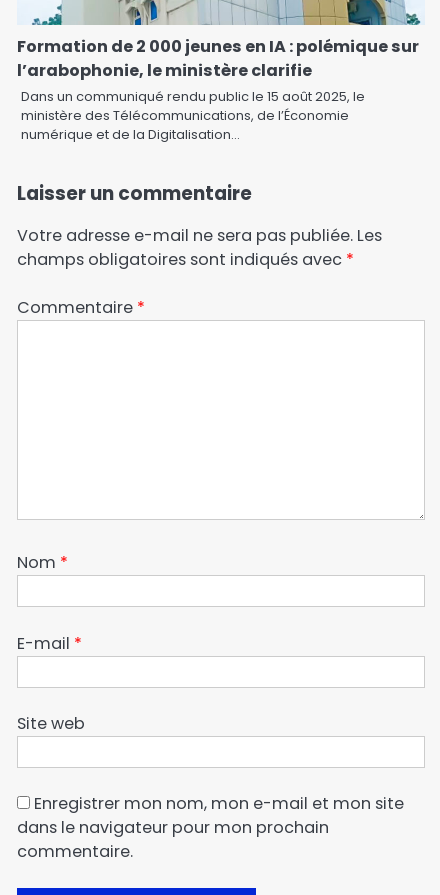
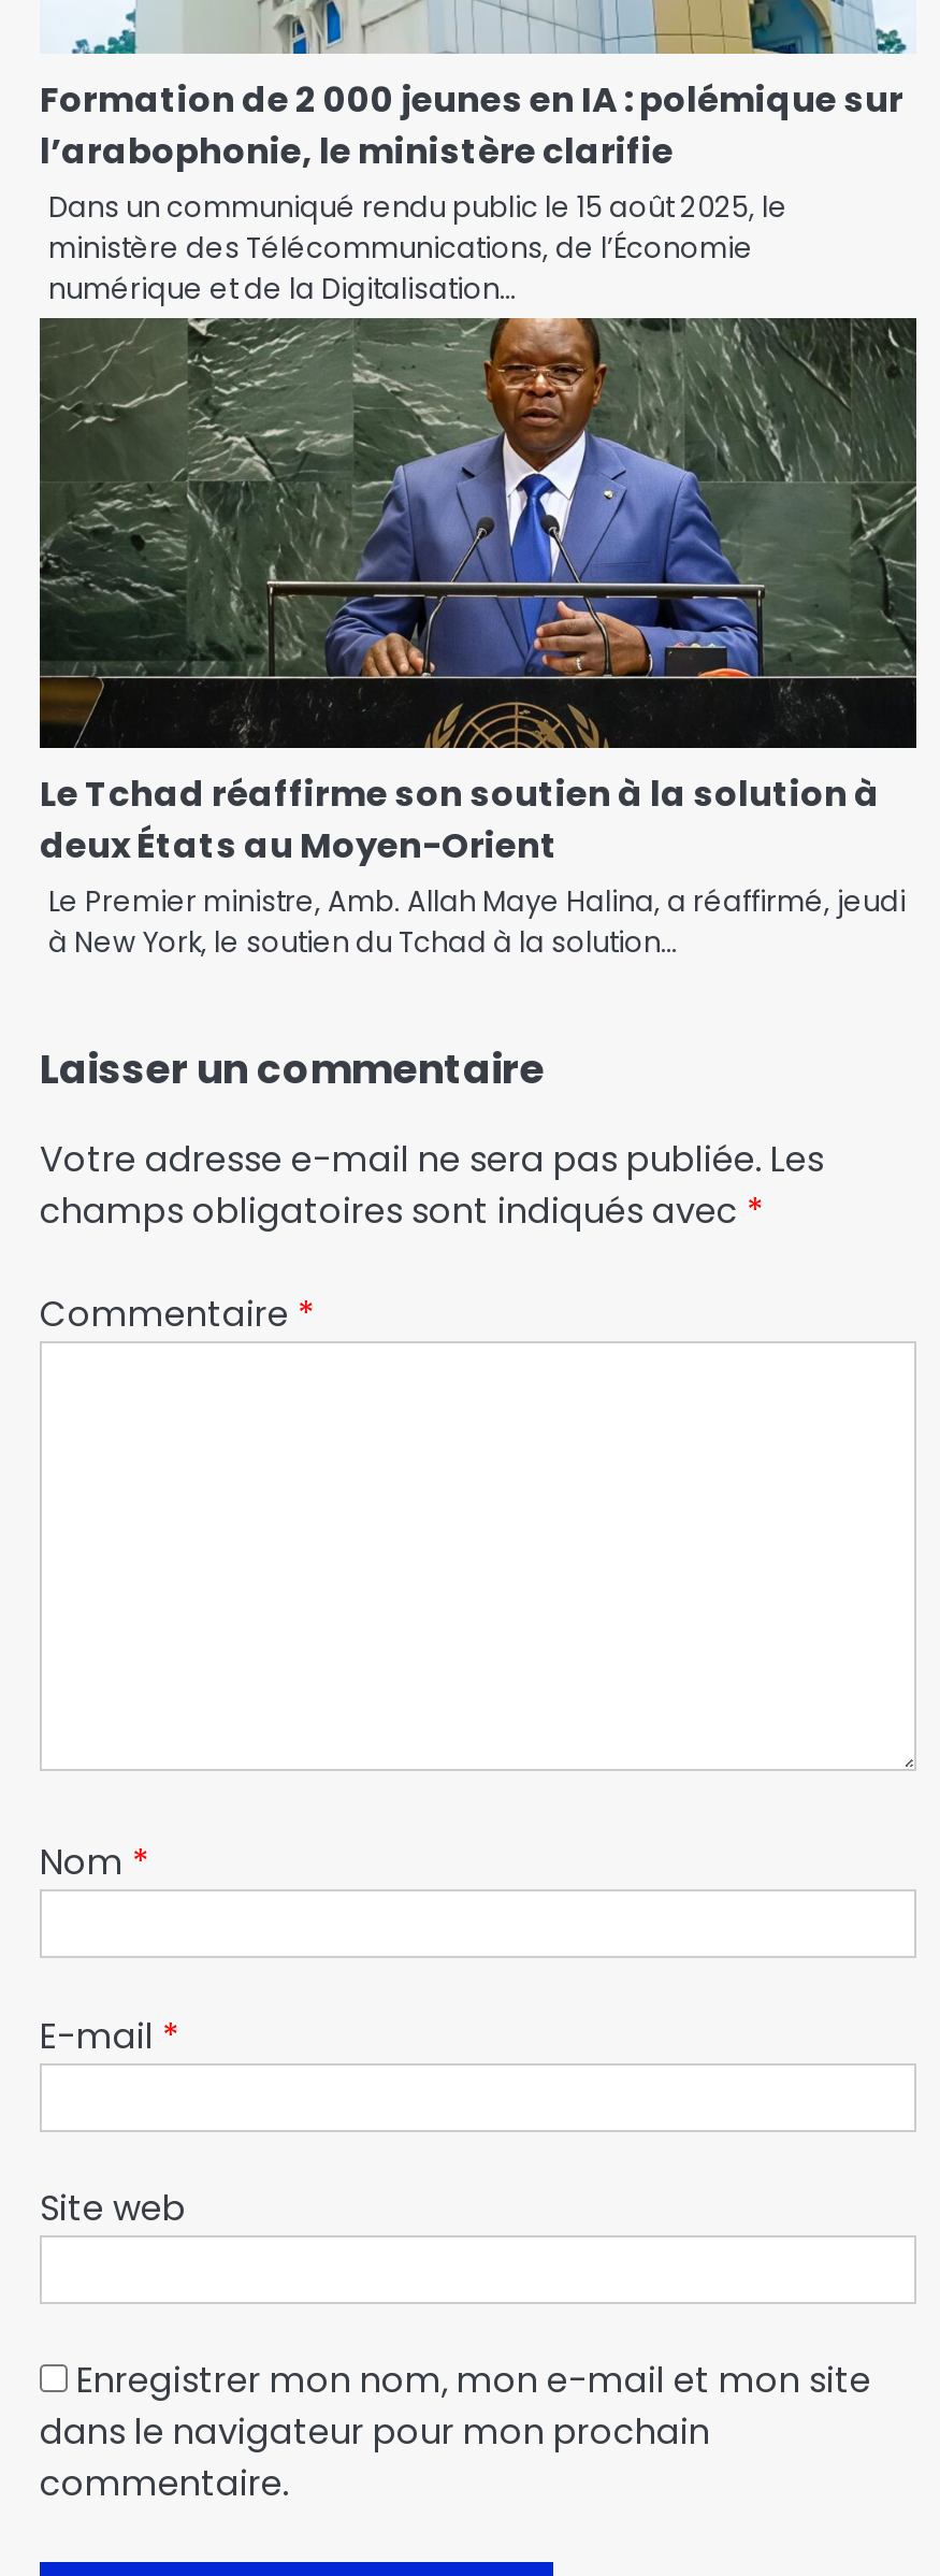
none -> [38,316,919,963] [image] | Le Tchad réaffirme son soutien à la solution à | deux États au Moyen-Orient | Le Premier ministre, Amb. Allah Maye Halina, a réaffirmé, jeudi | à New York, le soutien du Tchad à la solution…

